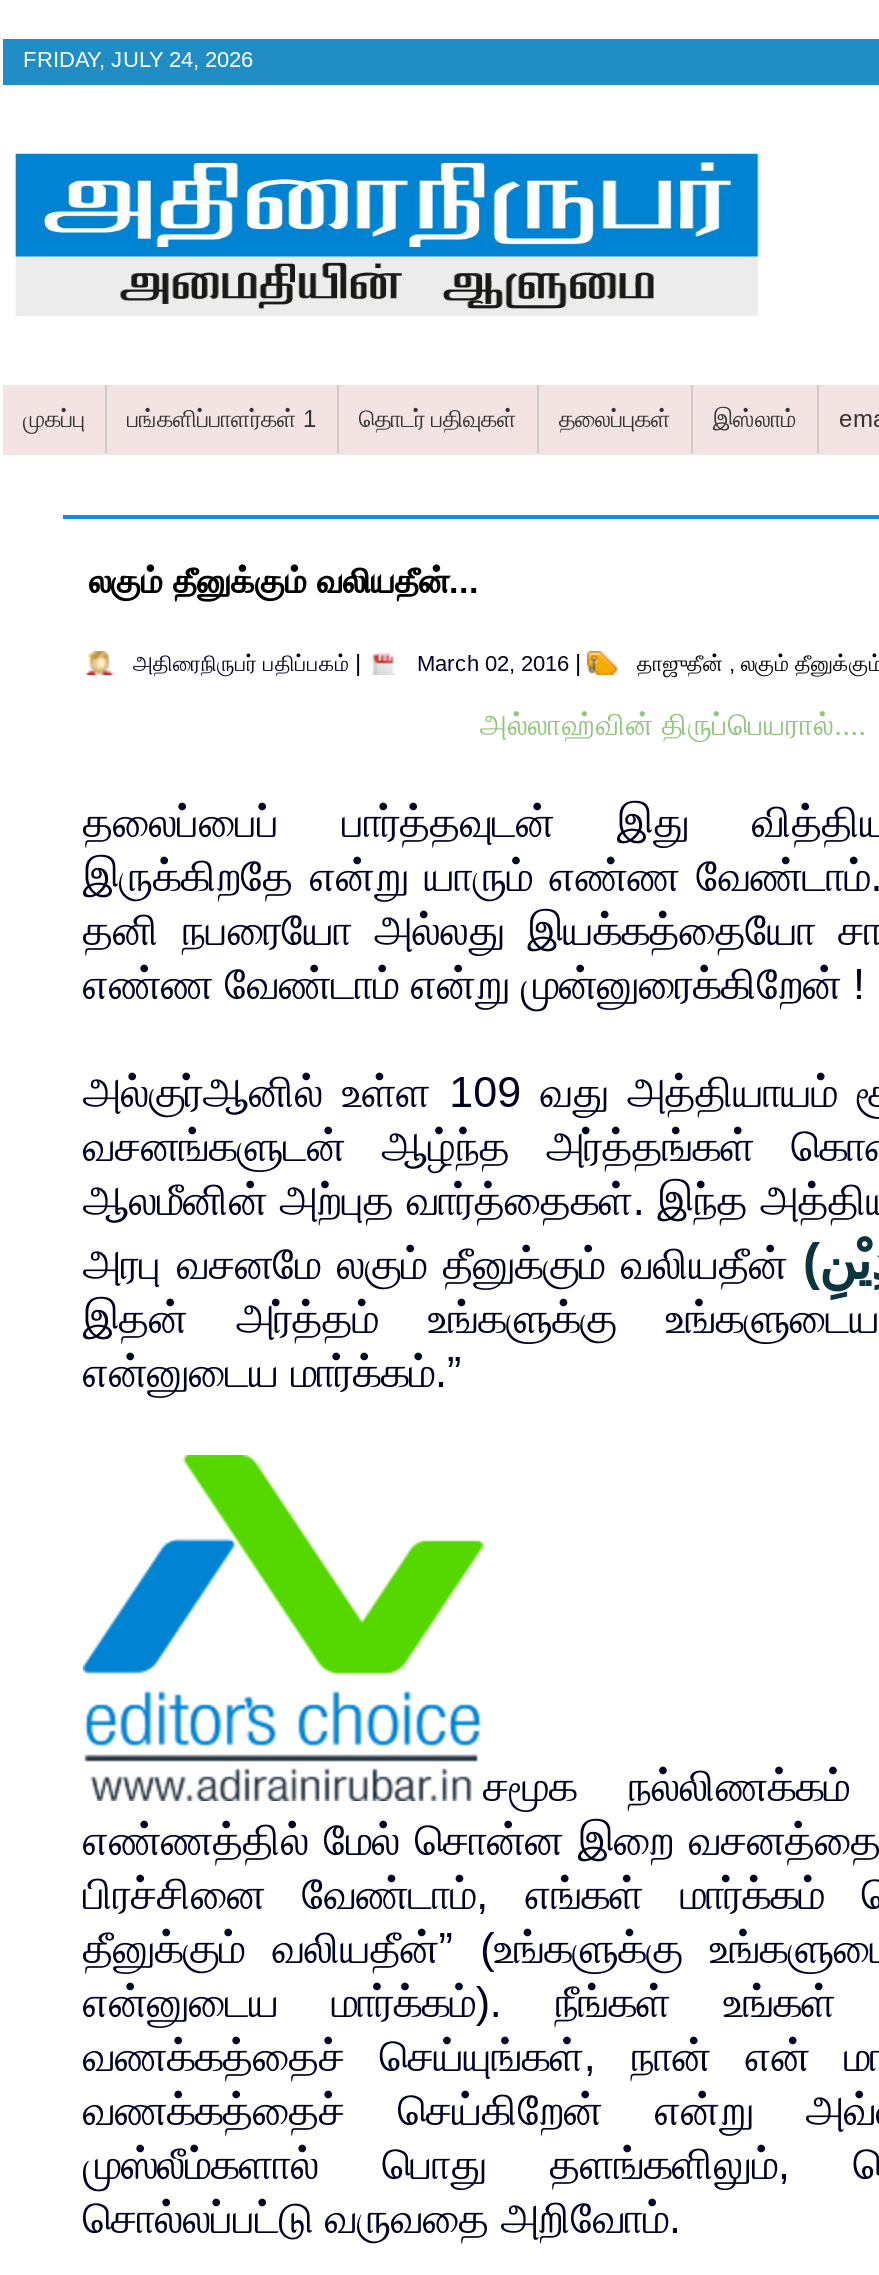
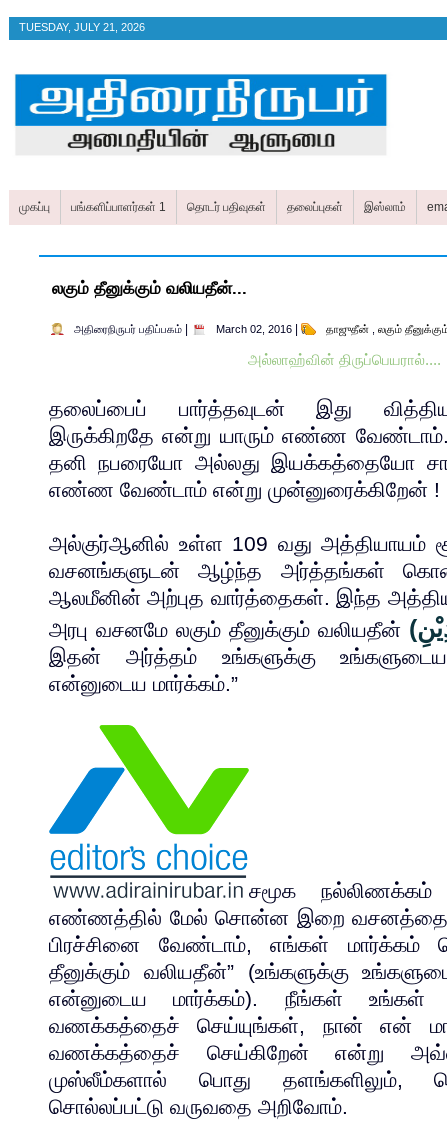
[23,47,253,71] FRIDAY, JULY 24, 2026 -> [19,21,145,33] TUESDAY, JULY 21, 2026

